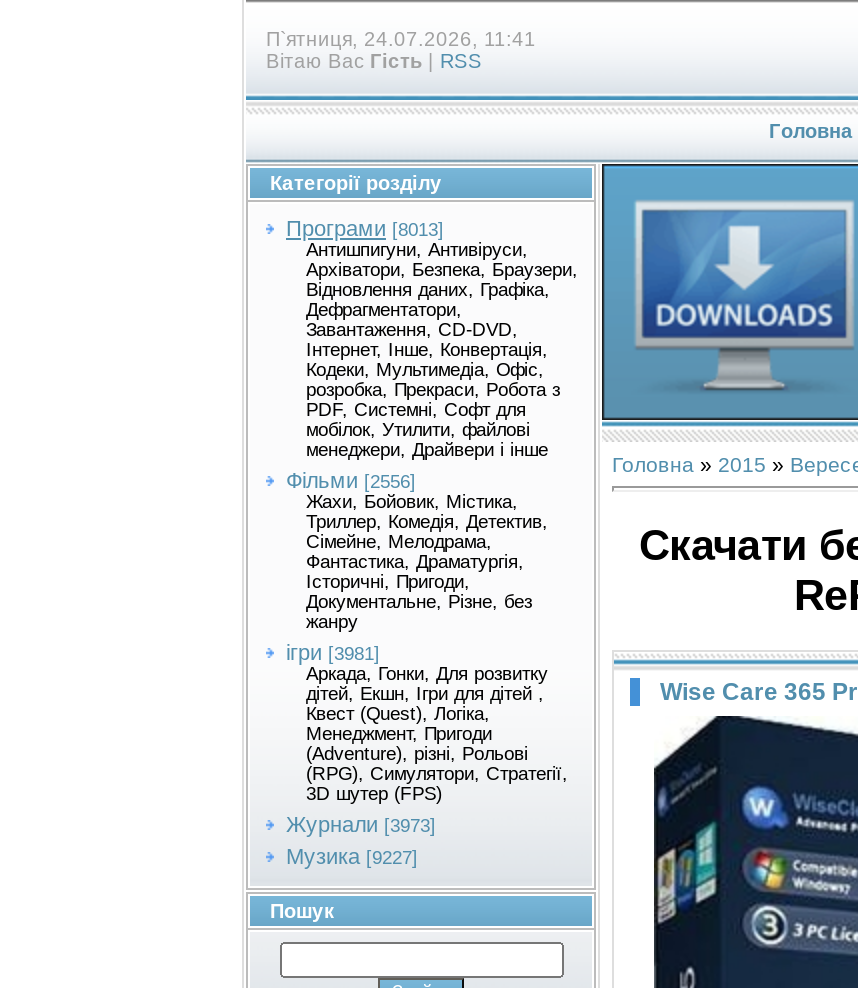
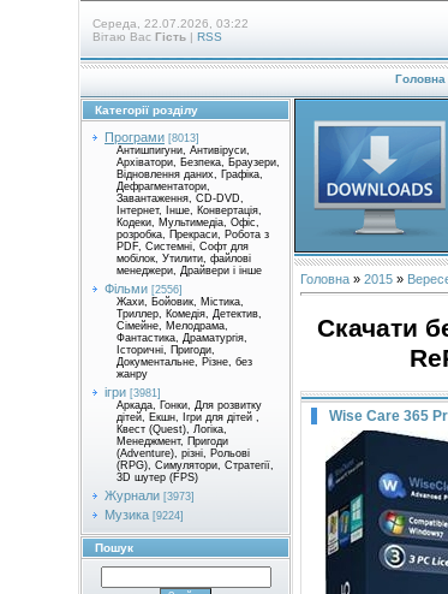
[266,28,536,50] П`ятниця, 24.07.2026, 11:41 -> [92,17,249,30] Середа, 22.07.2026, 03:22
[286,844,418,868] Музика [9227] -> [104,507,184,522] Музика [9224]

